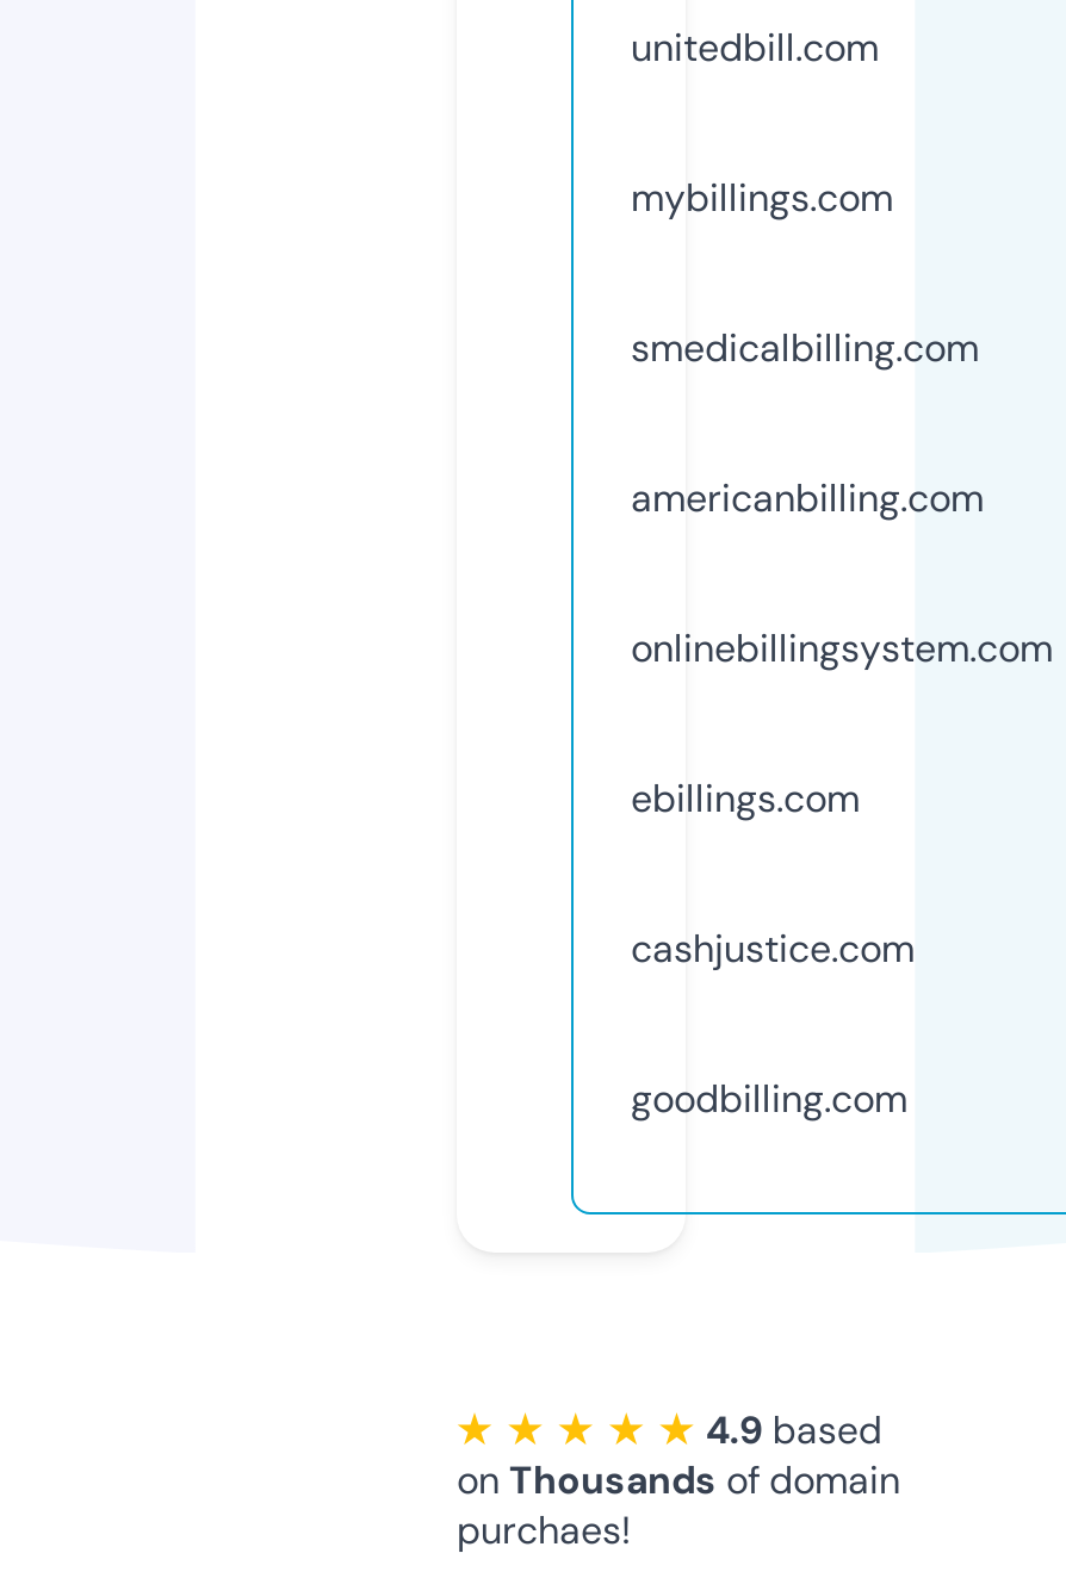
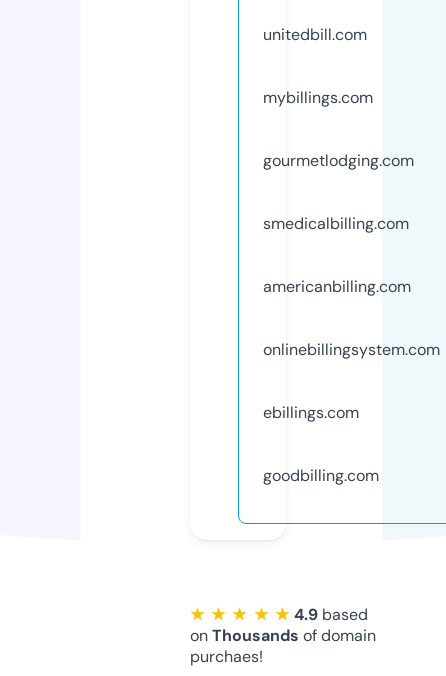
none -> [263,150,414,171] gourmetlodging.com
moved [631,323,1053,823] -> [263,213,440,423]: smedicalbilling.com | americanbilling.com | onlinebillingsystem.com | ebillings.com
[631,923,915,973] cashjustice.com -> none

